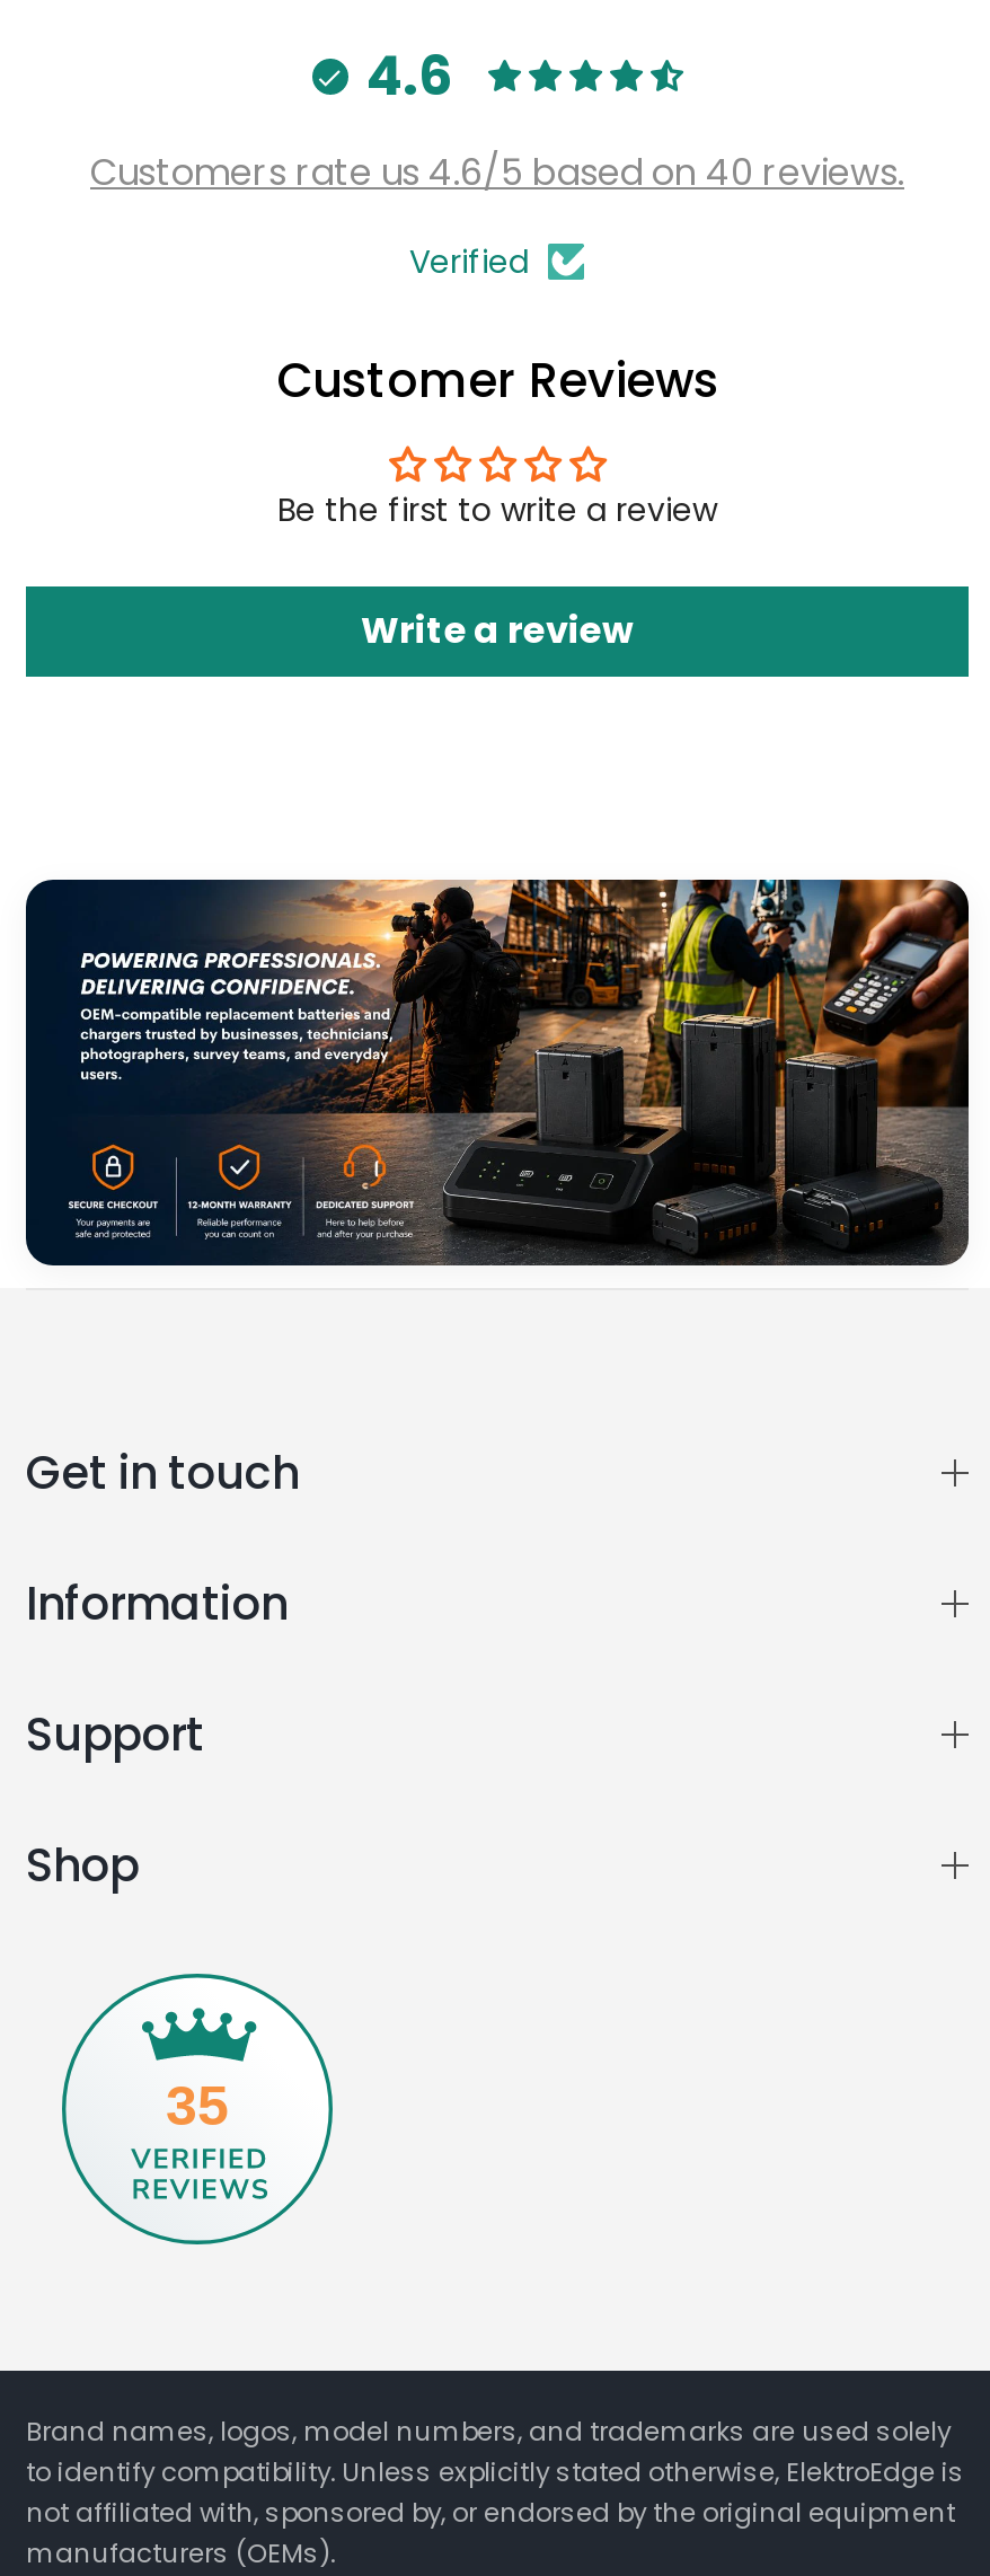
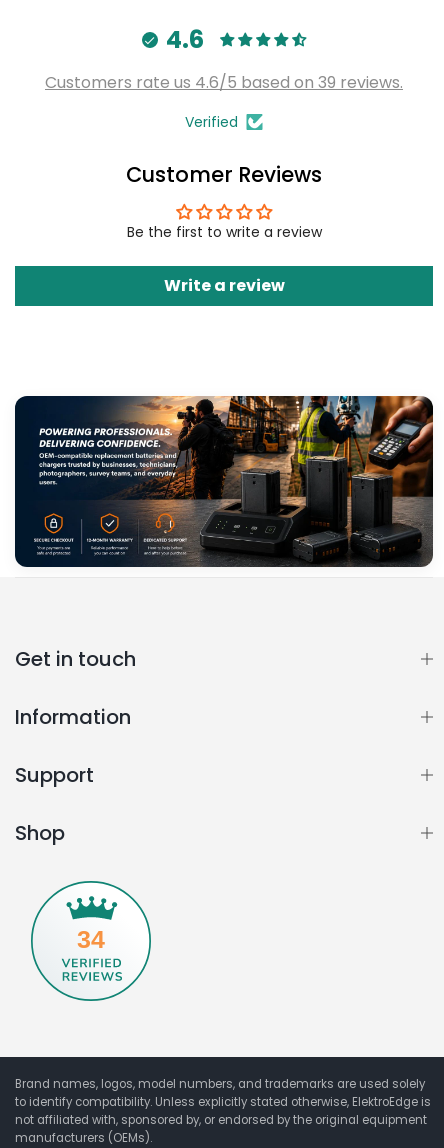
[90,146,904,198] Customers rate us 4.6/5 based on 40 reviews. -> [45,71,403,94] Customers rate us 4.6/5 based on 39 reviews.
[166,2073,229,2136] 35 -> [77,925,105,953] 34

